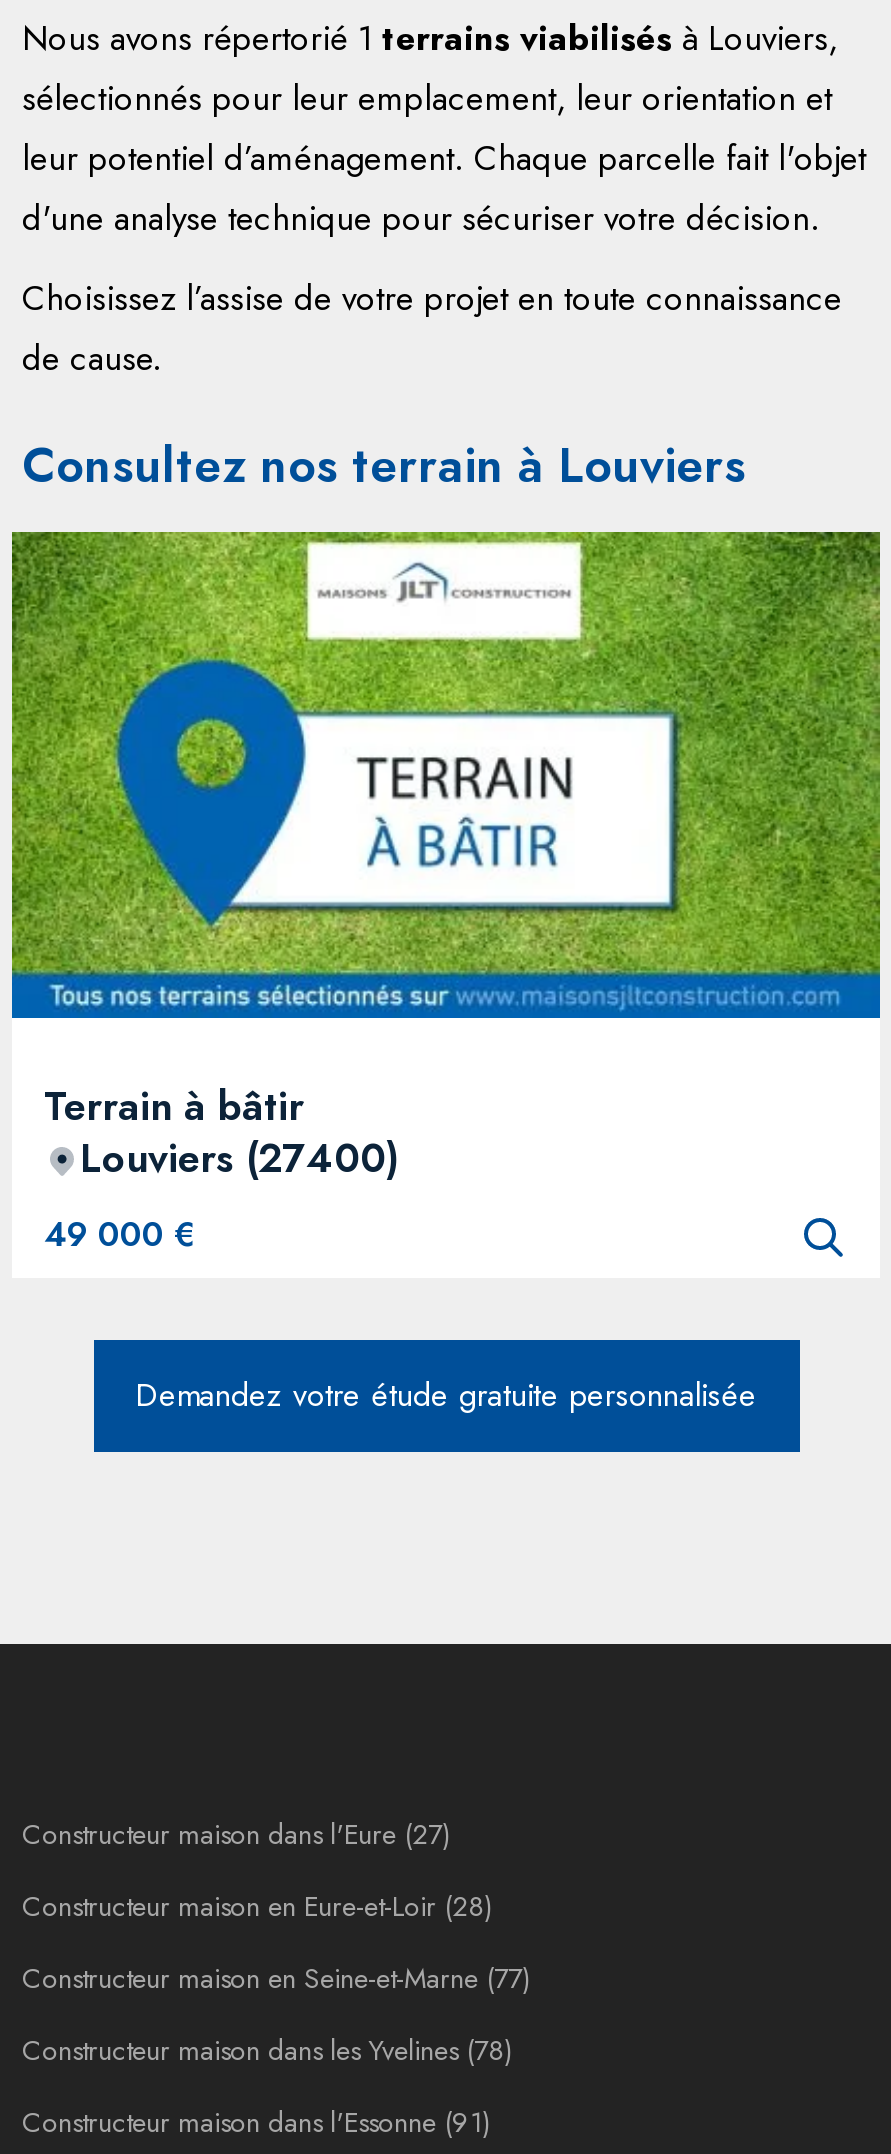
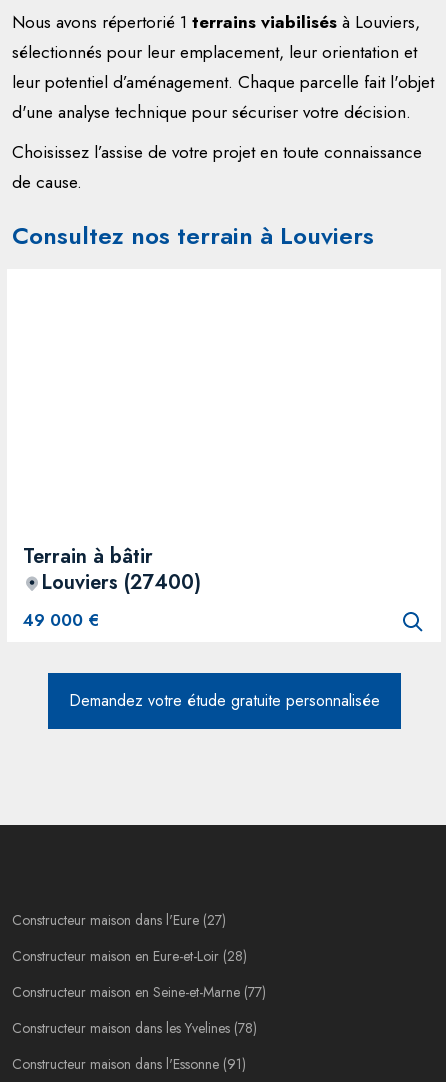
[10,530,882,1020] [image] -> none

